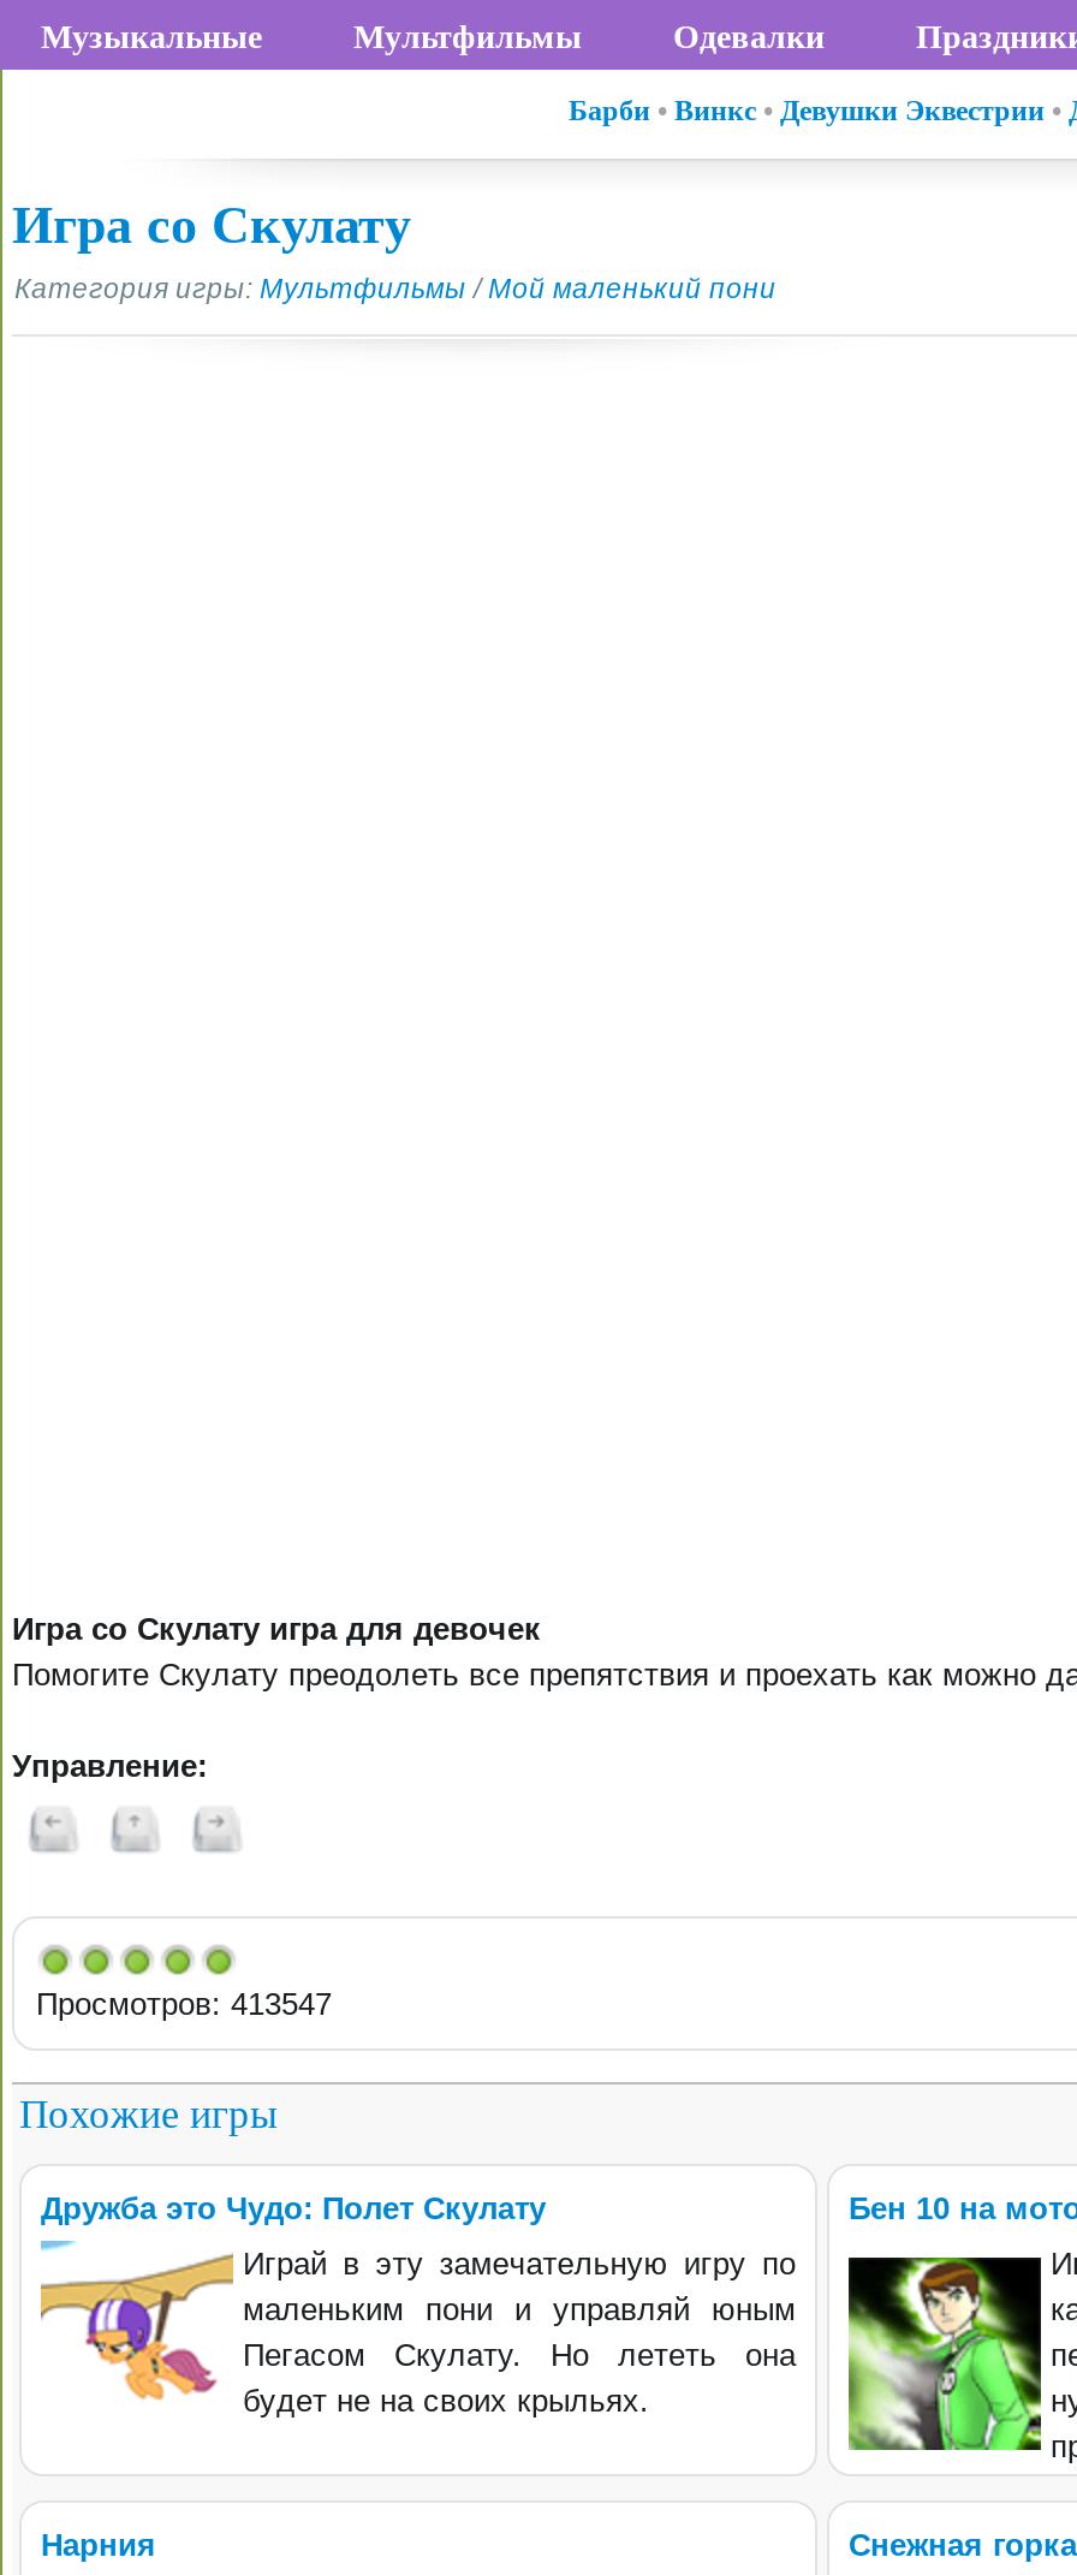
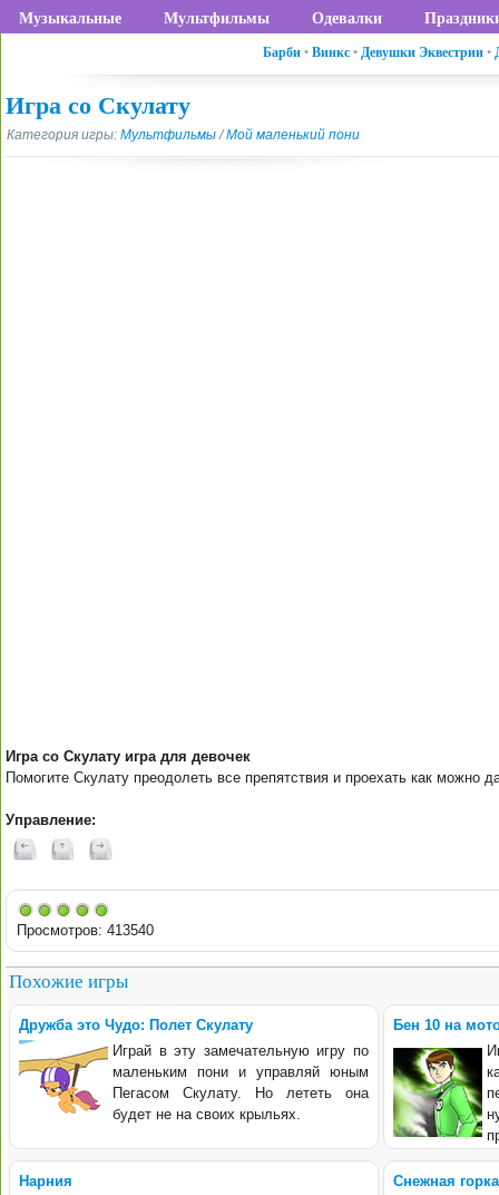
[36,1986,332,2022] Просмотров: 413547 -> [17,922,154,939] Просмотров: 413540

